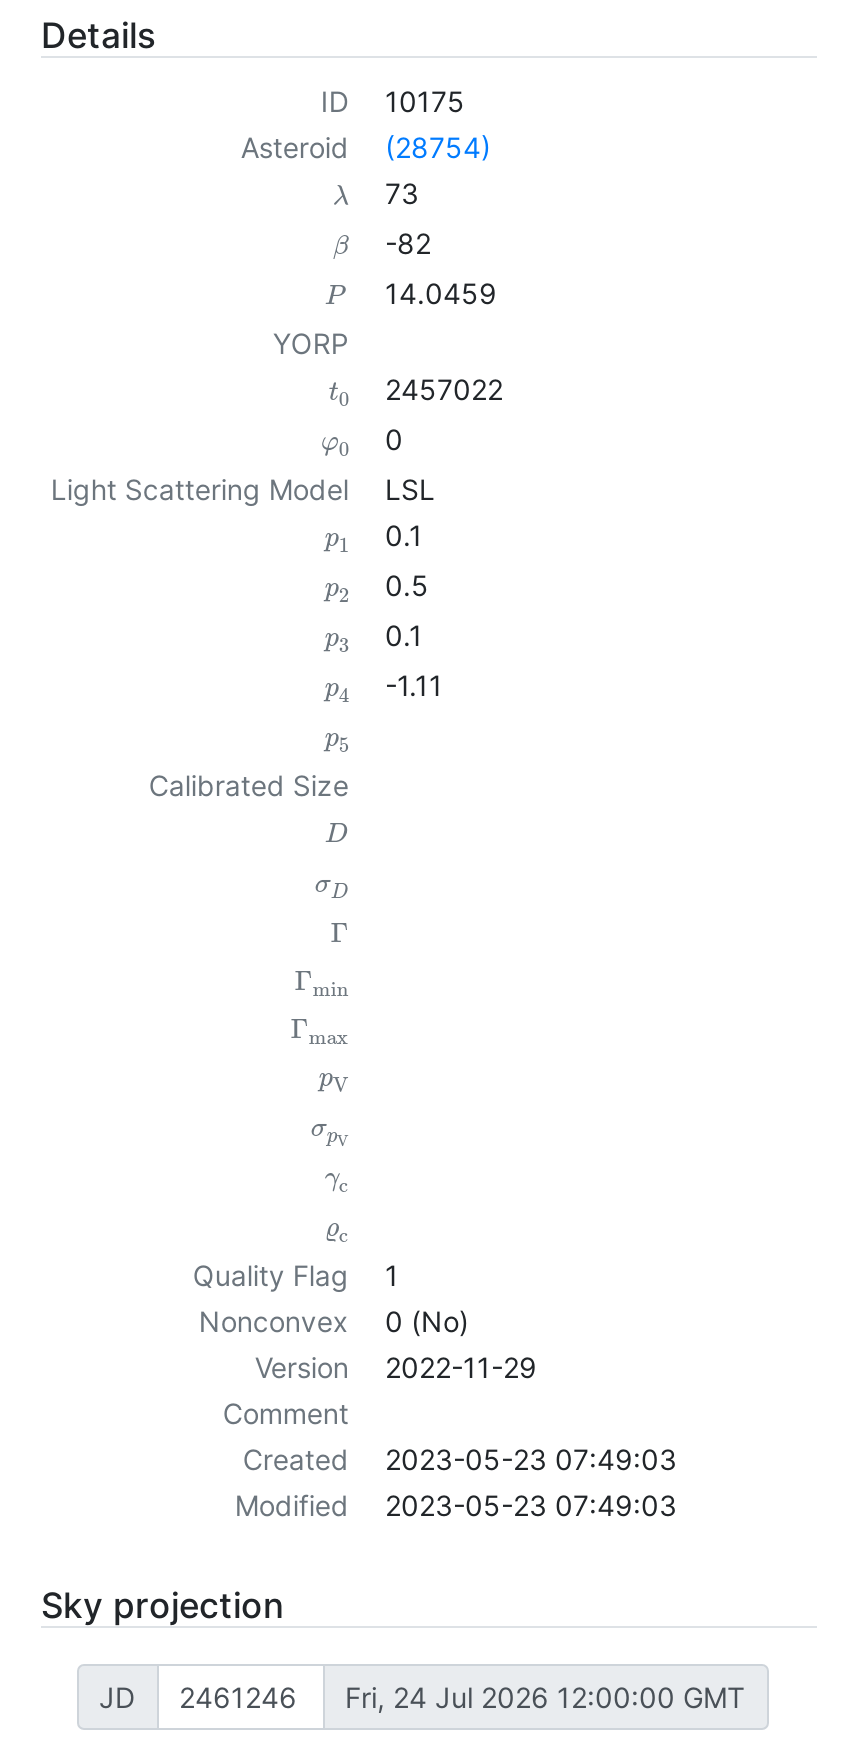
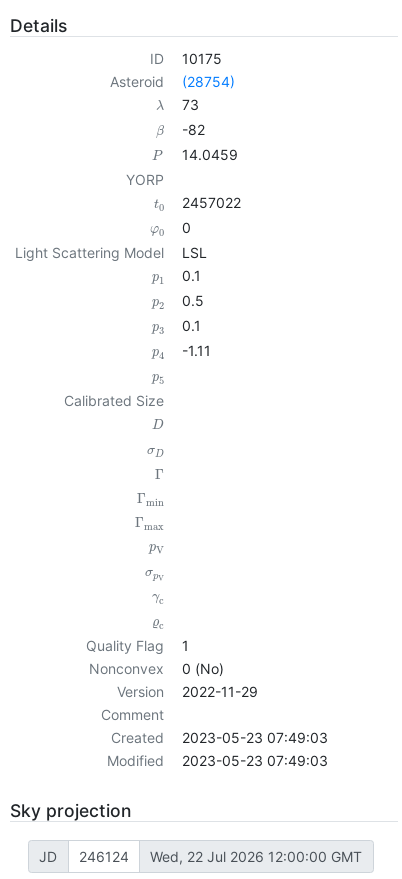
[345,1680,745,1714] Fri, 24 Jul 2026 12:00:00 GMT -> [150,848,362,865] Wed, 22 Jul 2026 12:00:00 GMT

